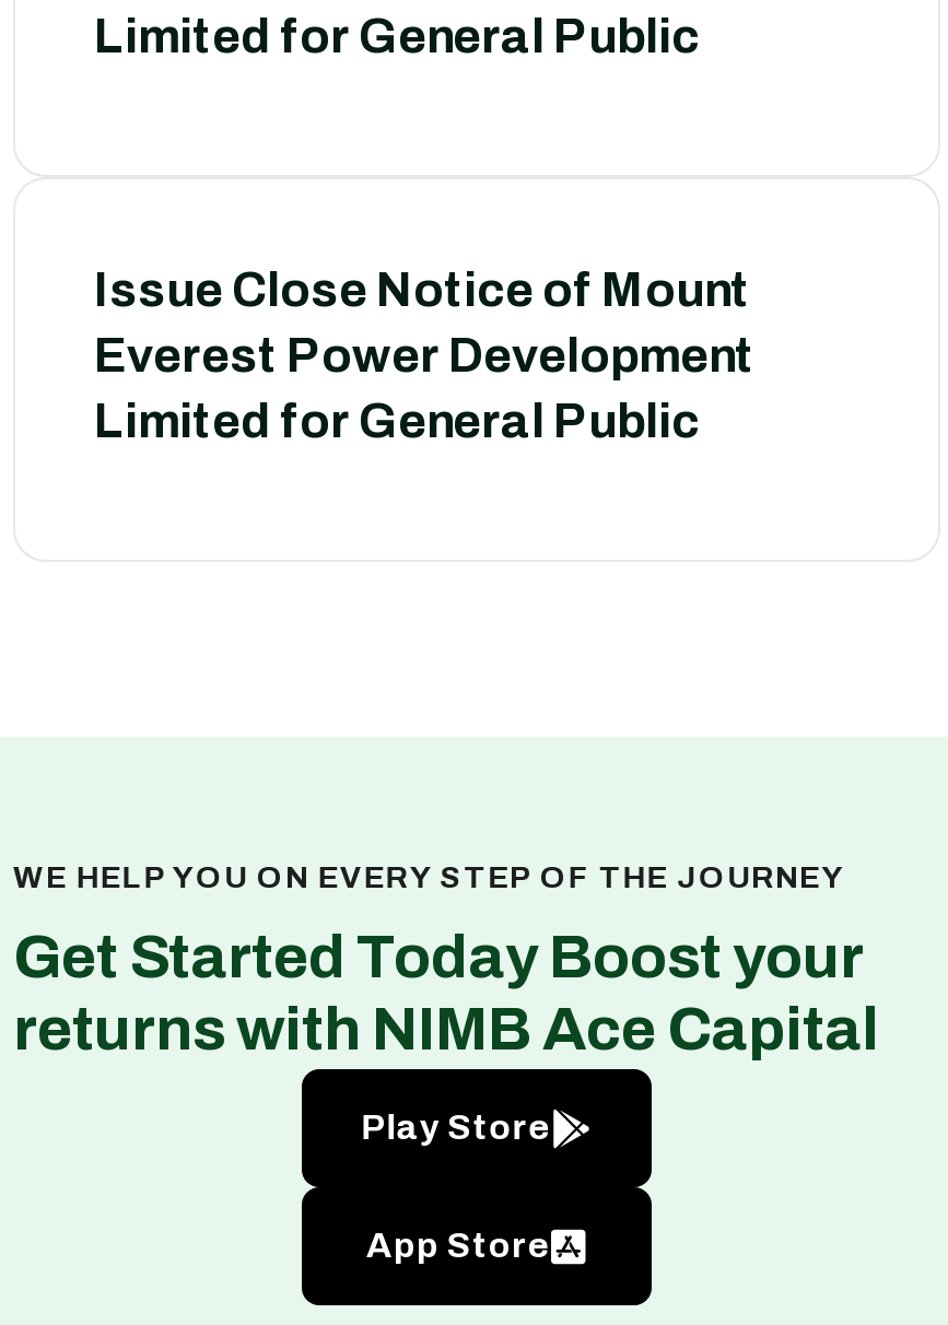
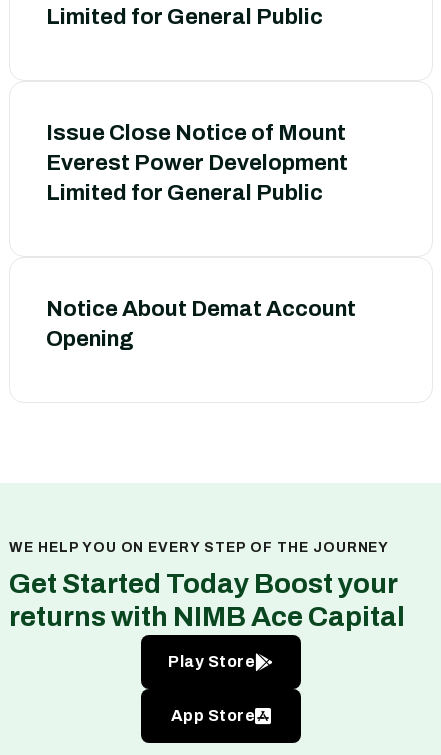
none -> [46,297,356,351] Notice About Demat Account | Opening

